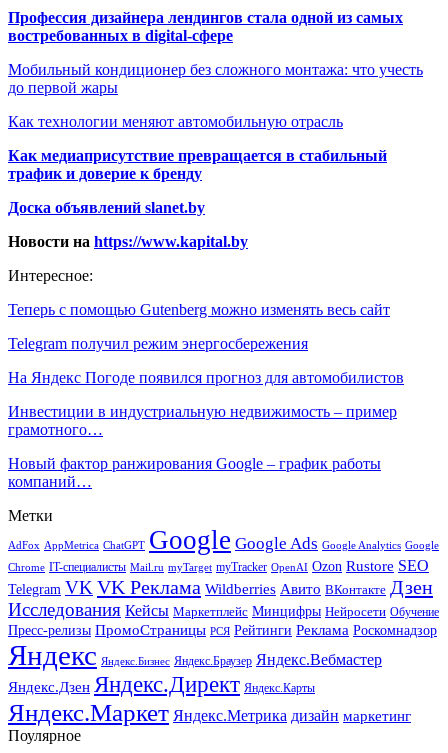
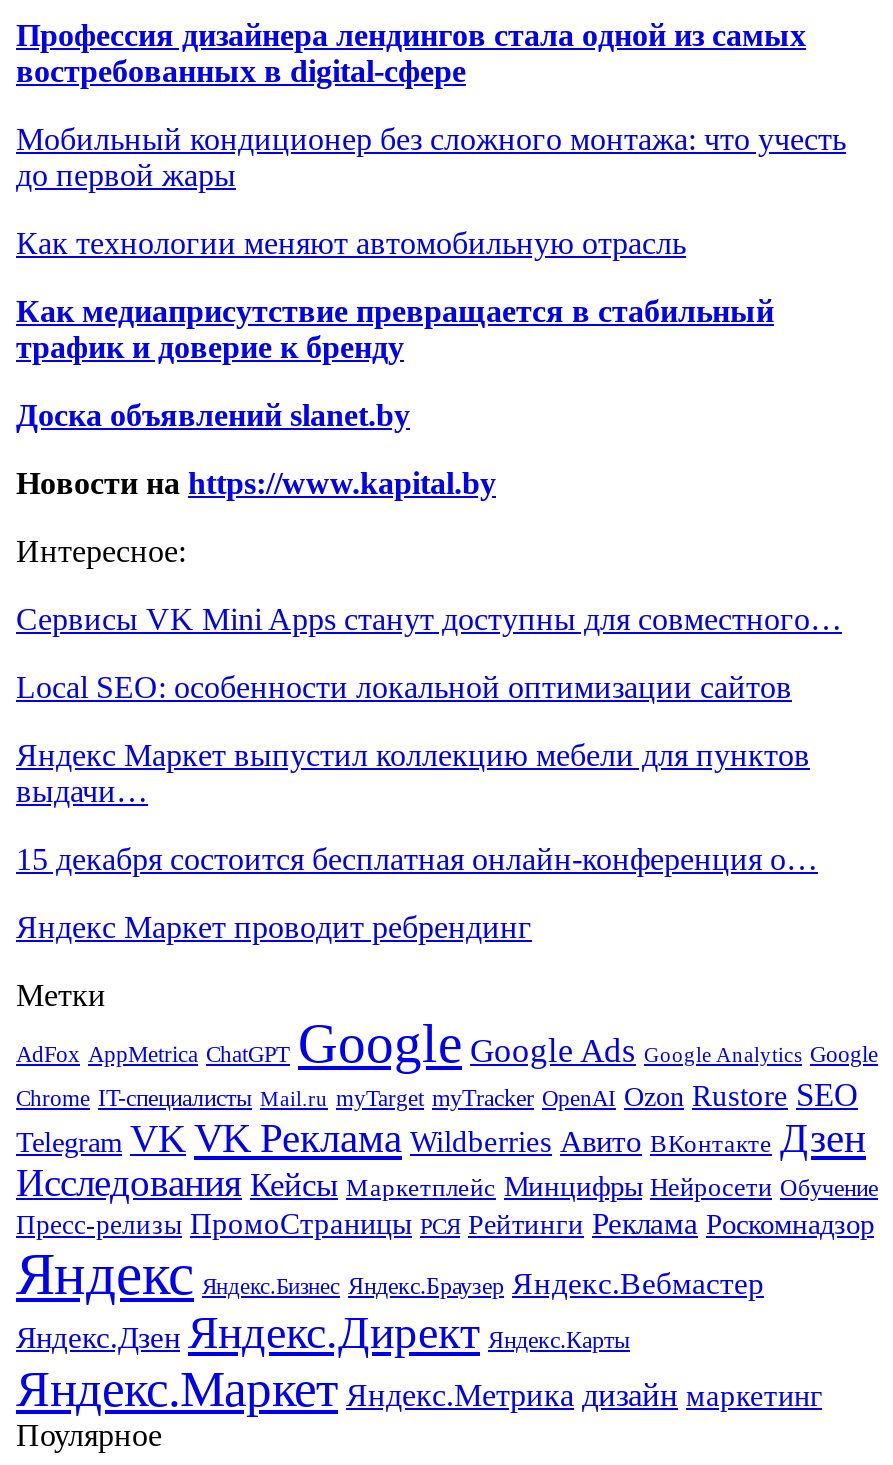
[8,301,390,318] Теперь с помощью Gutenberg можно изменять весь сайт -> [16,602,842,636] Сервисы VK Mini Apps станут доступны для совместного…
[8,335,308,352] Telegram получил режим энергосбережения -> [16,670,792,704] Local SEO: особенности локальной оптимизации сайтов
[8,369,404,386] На Яндекс Погоде появился прогноз для автомобилистов -> [16,738,810,808] Яндекс Маркет выпустил коллекцию мебели для пунктов | выдачи…
[8,403,397,438] Инвестиции в индустриальную недвижимость – пример | грамотного… -> [16,842,818,876] 15 декабря состоится бесплатная онлайн-конференция о…
[8,455,381,490] Новый фактор ранжирования Google – график работы | компаний… -> [16,910,532,944] Яндекс Маркет проводит ребрендинг

